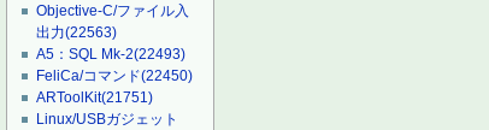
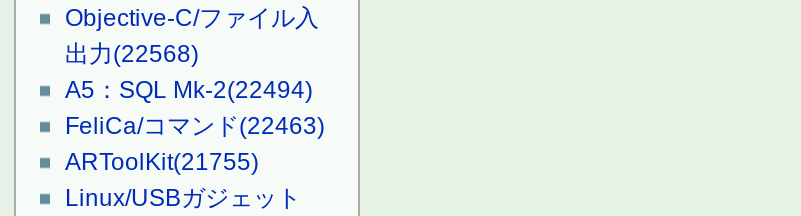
[37,24,117,41] 出力(22563) -> [65,40,199,68] 出力(22568)
[37,46,186,63] A5：SQL Mk-2(22493) -> [65,76,313,104] A5：SQL Mk-2(22494)
[37,68,193,84] FeliCa/コマンド(22450) -> [65,112,325,140] FeliCa/コマンド(22463)
[37,89,153,106] ARToolKit(21751) -> [65,148,259,176] ARToolKit(21755)

